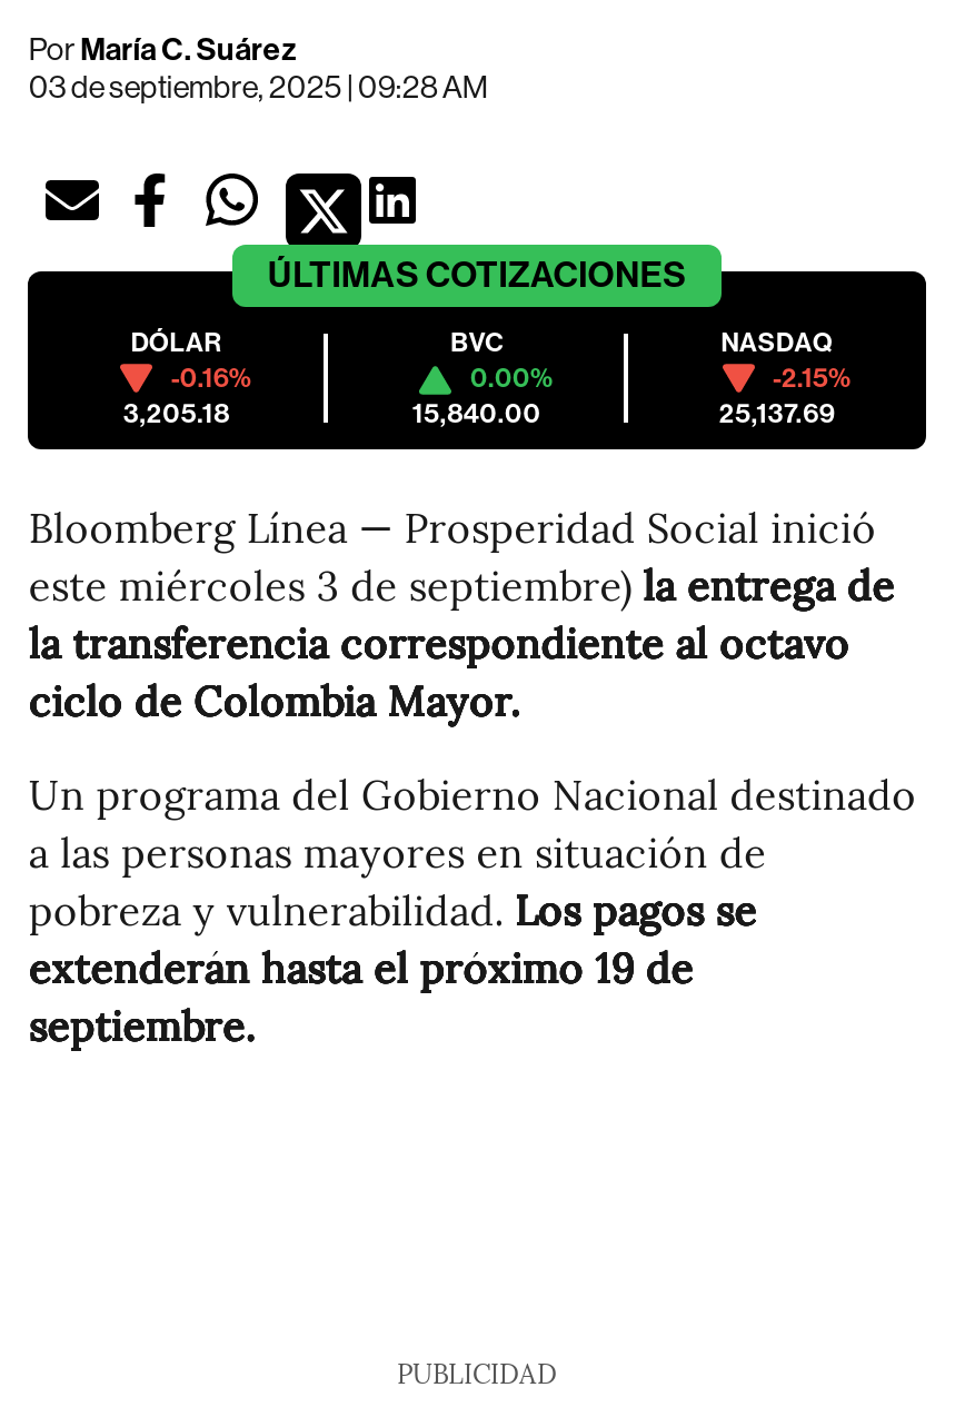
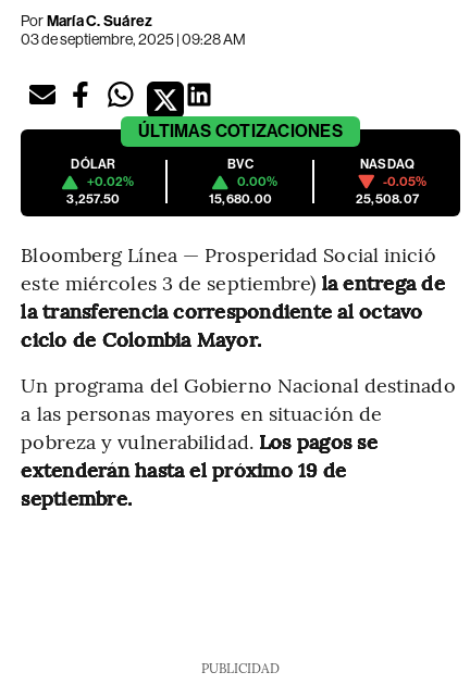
[171,363,251,394] -0.16% -> [87,174,134,190] +0.02%
[773,363,850,394] -2.15% -> [382,174,426,190] -0.05%
[123,399,230,430] 3,205.18 -> [67,192,120,207] 3,257.50
[412,399,541,430] 15,840.00 -> [209,192,272,207] 15,680.00
[719,399,835,430] 25,137.69 -> [356,192,419,207] 25,508.07

